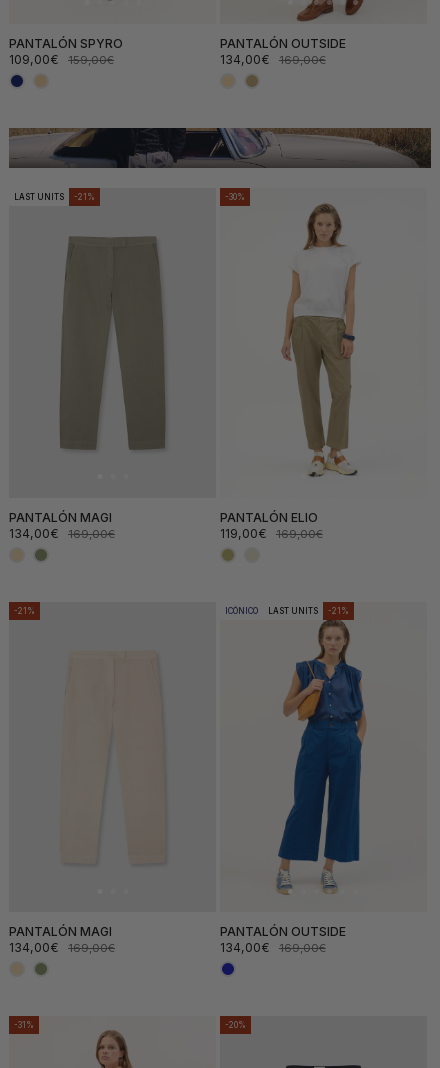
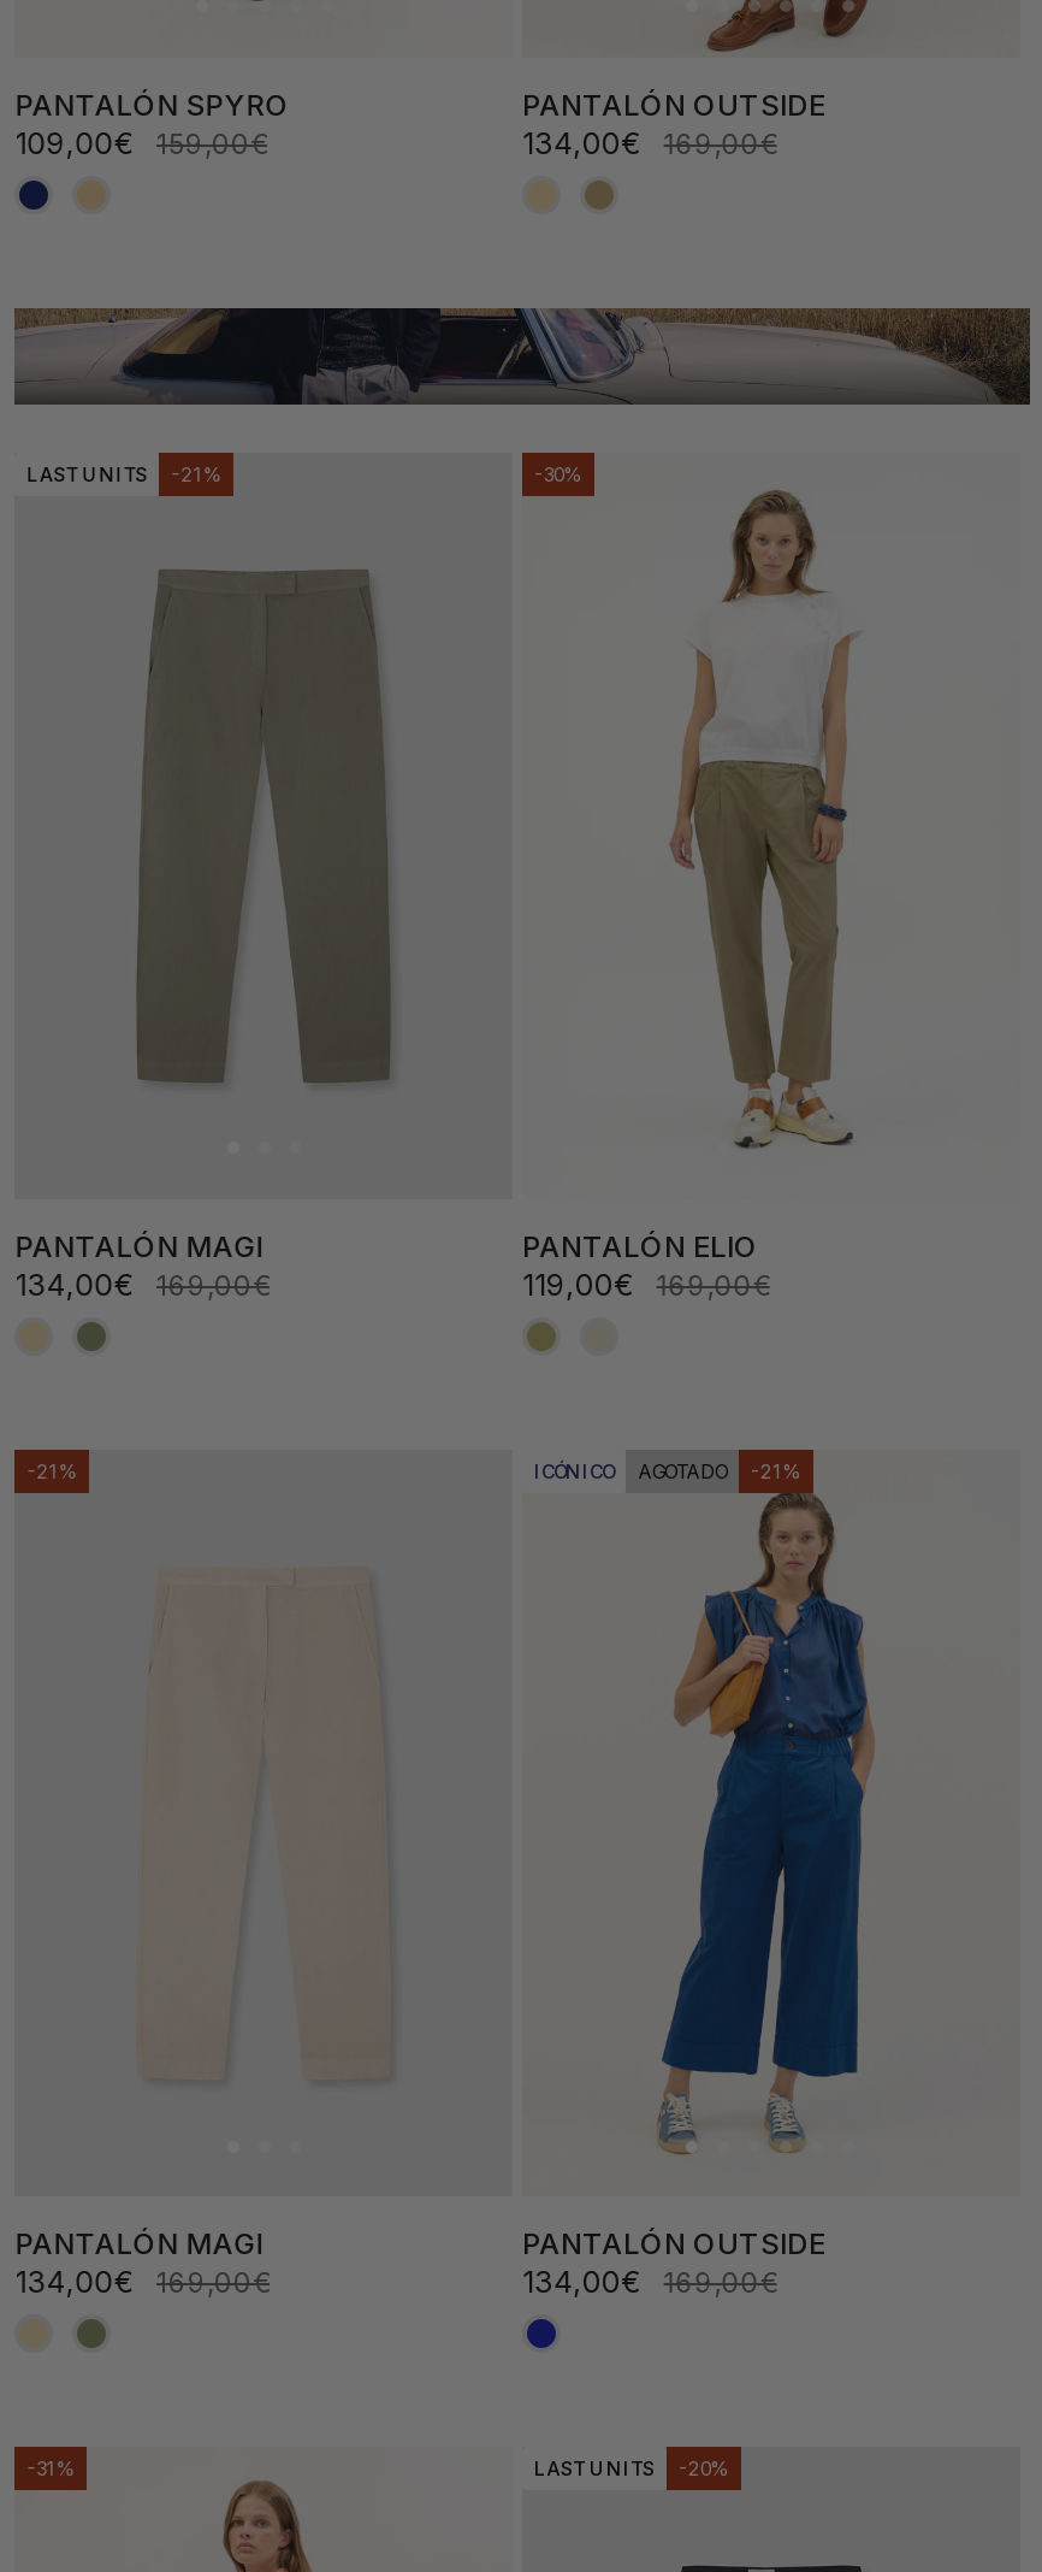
[268,606,318,616] LAST UNITS -> [638,1460,727,1484] AGOTADO
none -> [534,2457,655,2481] LAST UNITS

